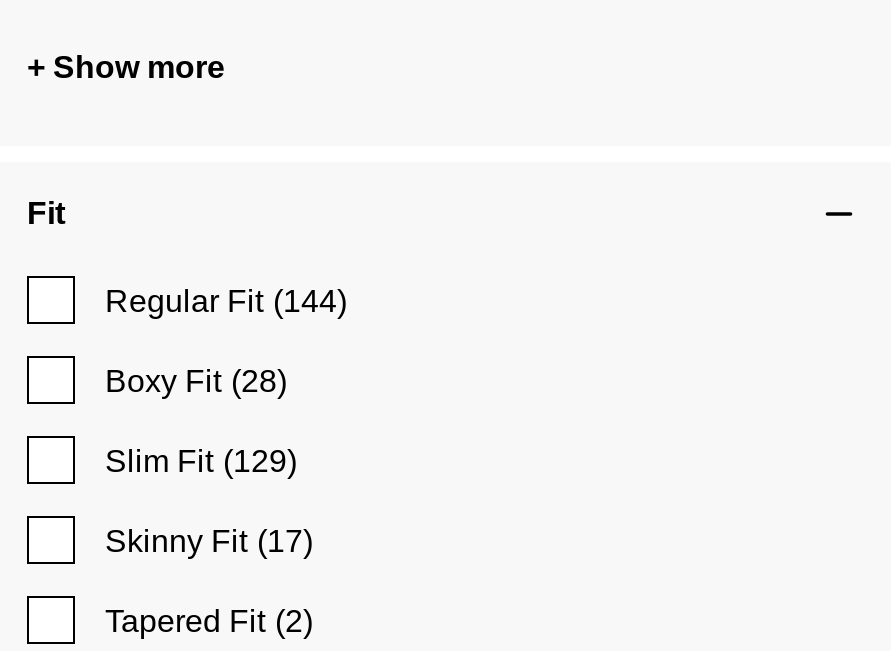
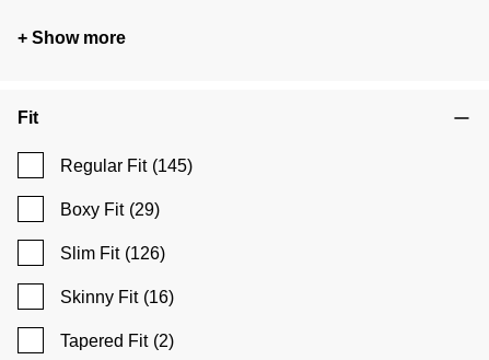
[105,283,347,317] Regular Fit (144) -> [60,156,193,175] Regular Fit (145)
[105,363,287,397] Boxy Fit (28) -> [60,200,160,218] Boxy Fit (29)
[105,443,297,477] Slim Fit (129) -> [60,243,165,262] Slim Fit (126)
[105,523,313,557] Skinny Fit (17) -> [60,287,174,306] Skinny Fit (16)

